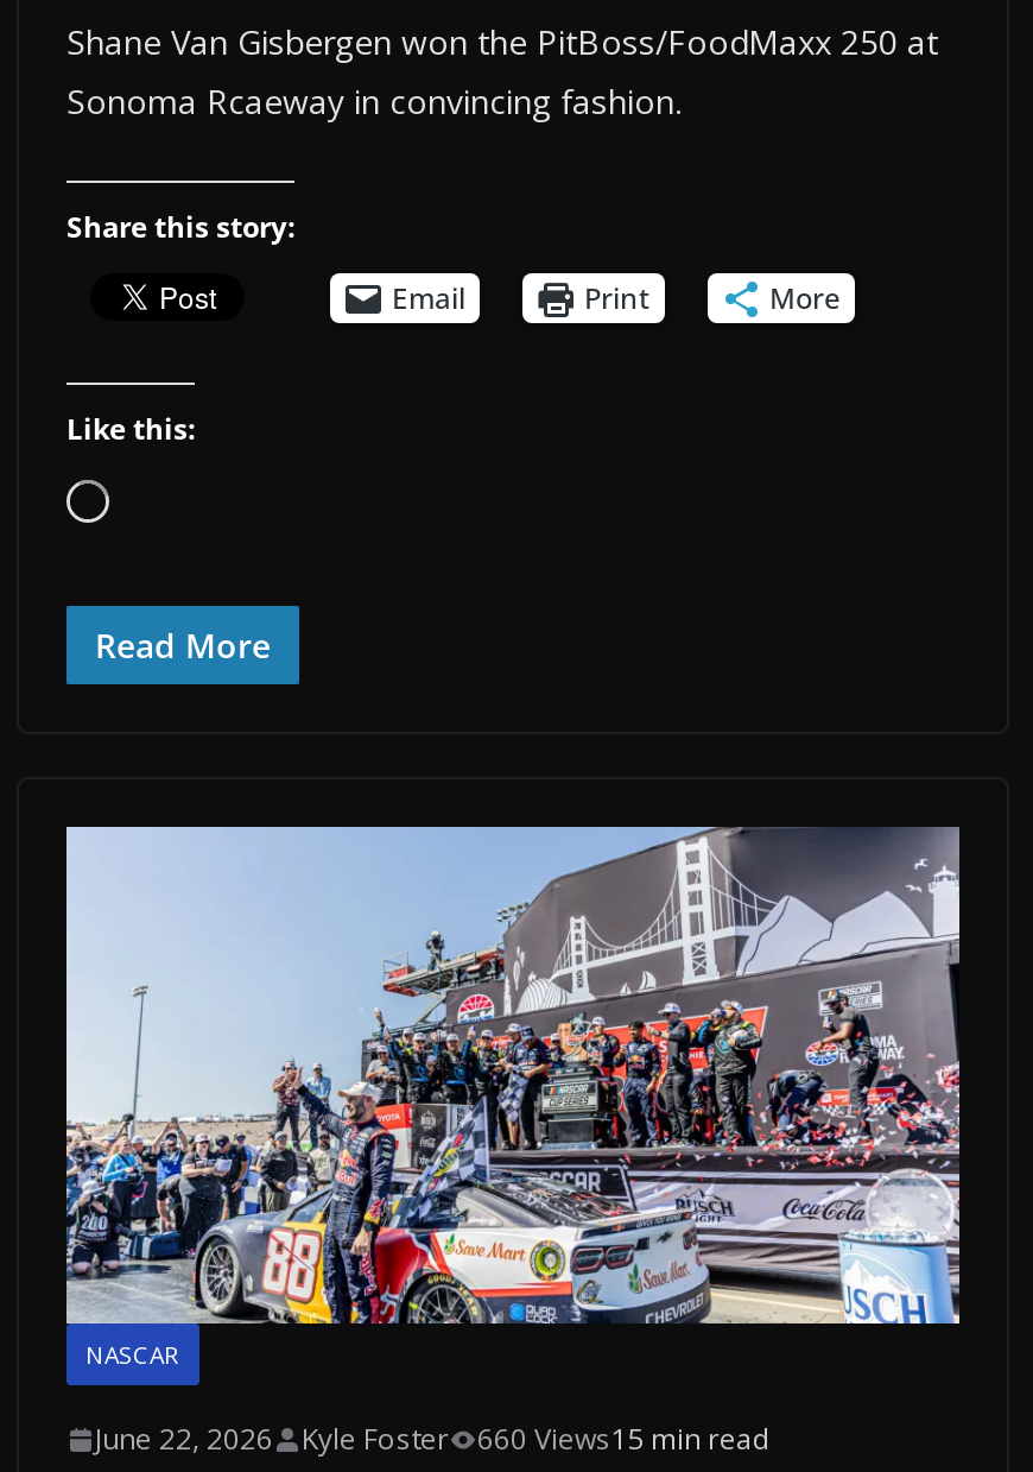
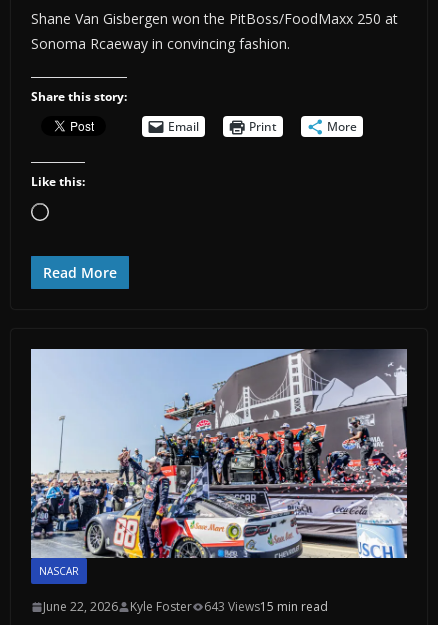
[477,1419,772,1459] 660 Views15 min read -> [204,598,328,615] 643 Views15 min read

